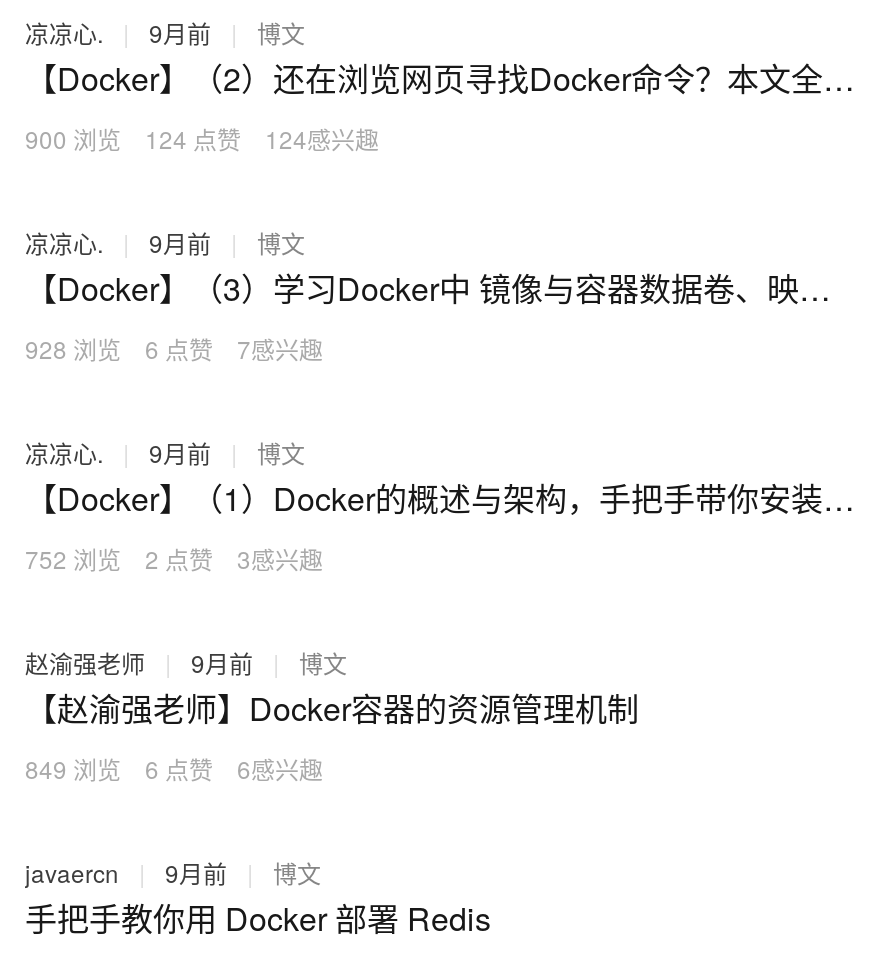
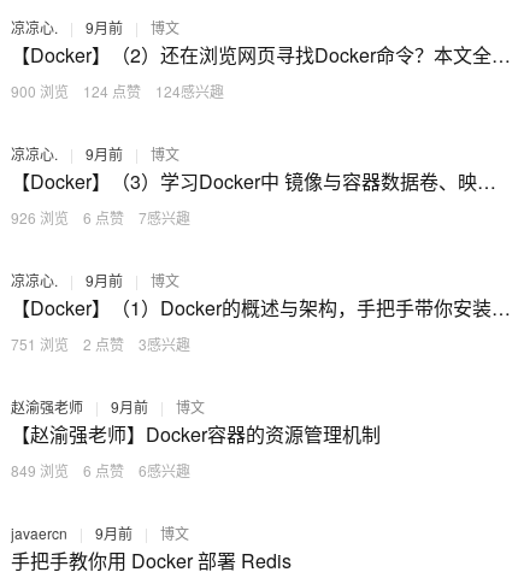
[25,331,323,365] 928 浏览 6 点赞 7感兴趣 -> [11,207,190,228] 926 浏览 6 点赞 7感兴趣
[25,541,323,575] 752 浏览 2 点赞 3感兴趣 -> [11,334,190,354] 751 浏览 2 点赞 3感兴趣

